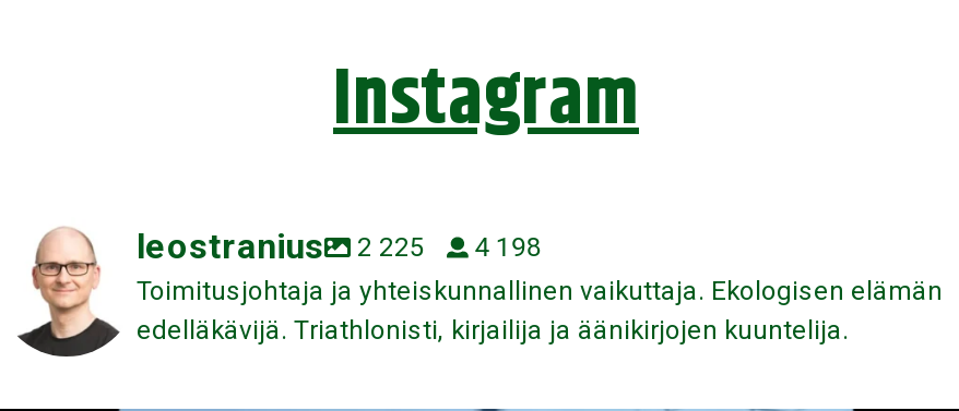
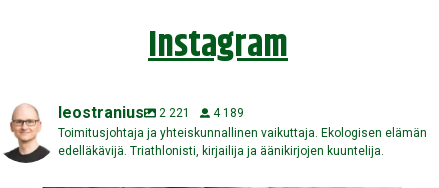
[357,232,425,263] 2 225 -> [159,106,190,120] 2 221
[474,232,542,263] 4 198 -> [213,106,244,120] 4 189

